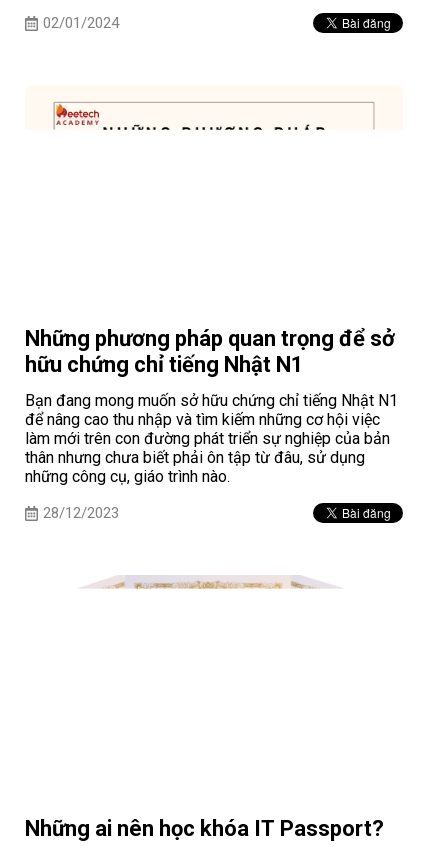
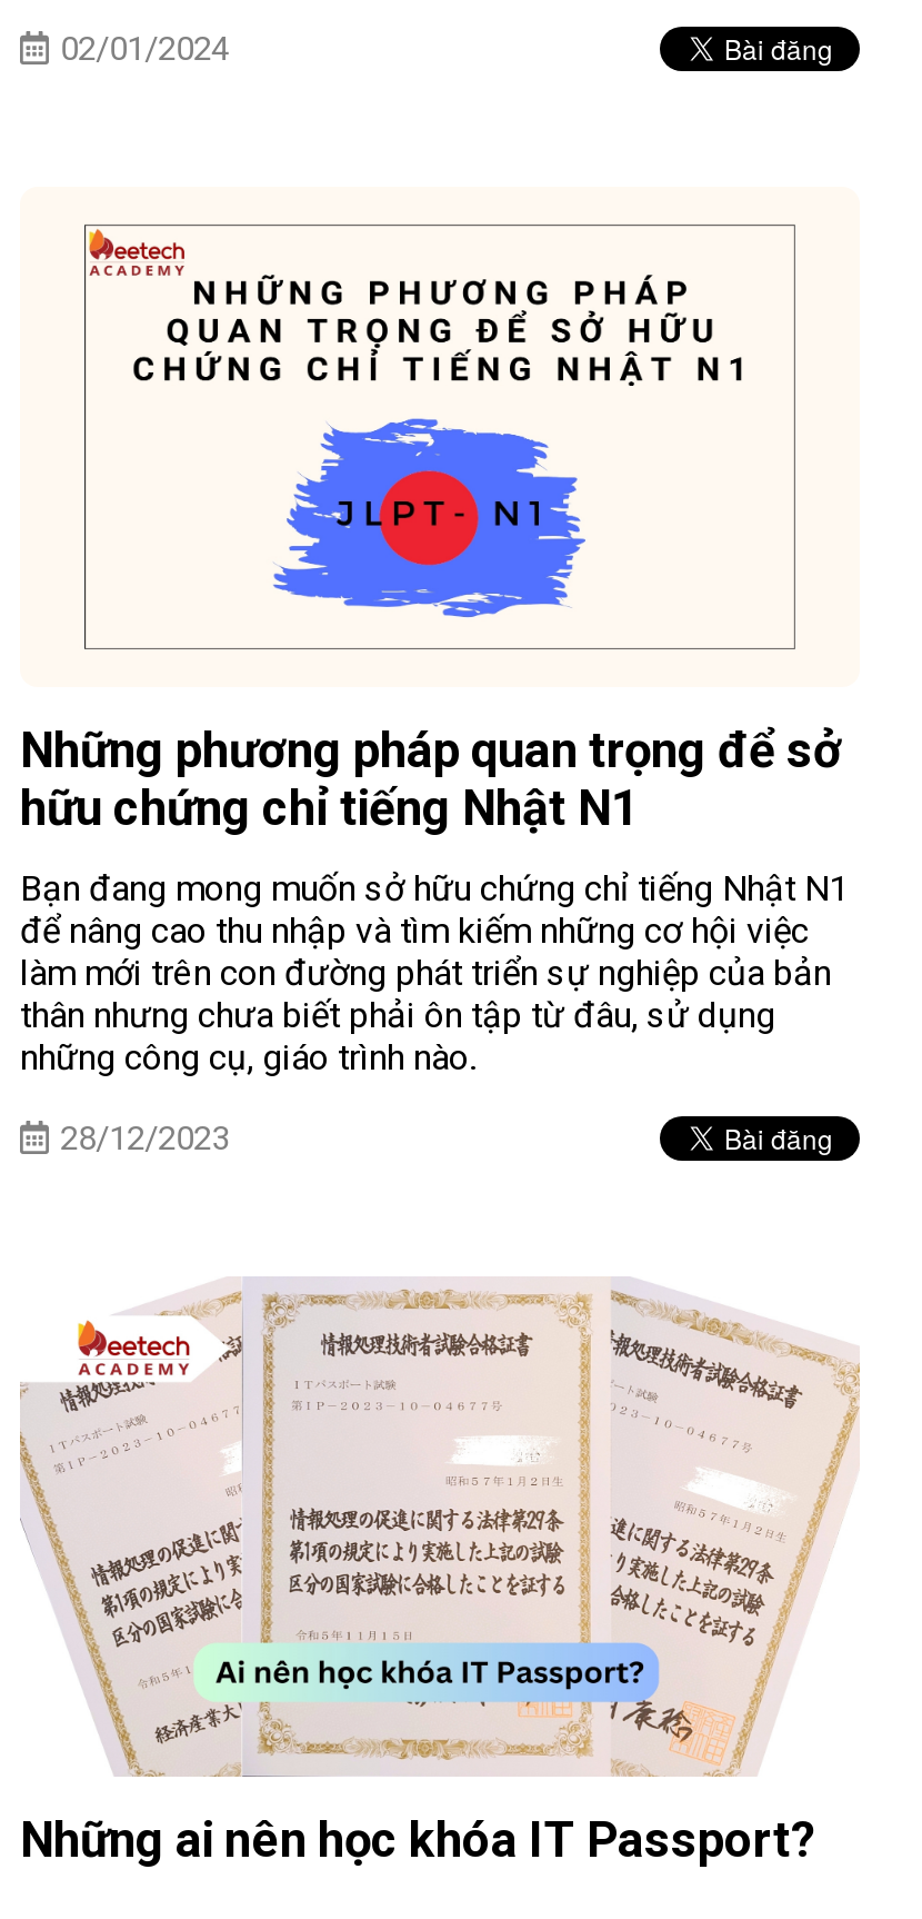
none -> [82,285,798,652] [image]
none -> [18,1305,862,1779] [image]

